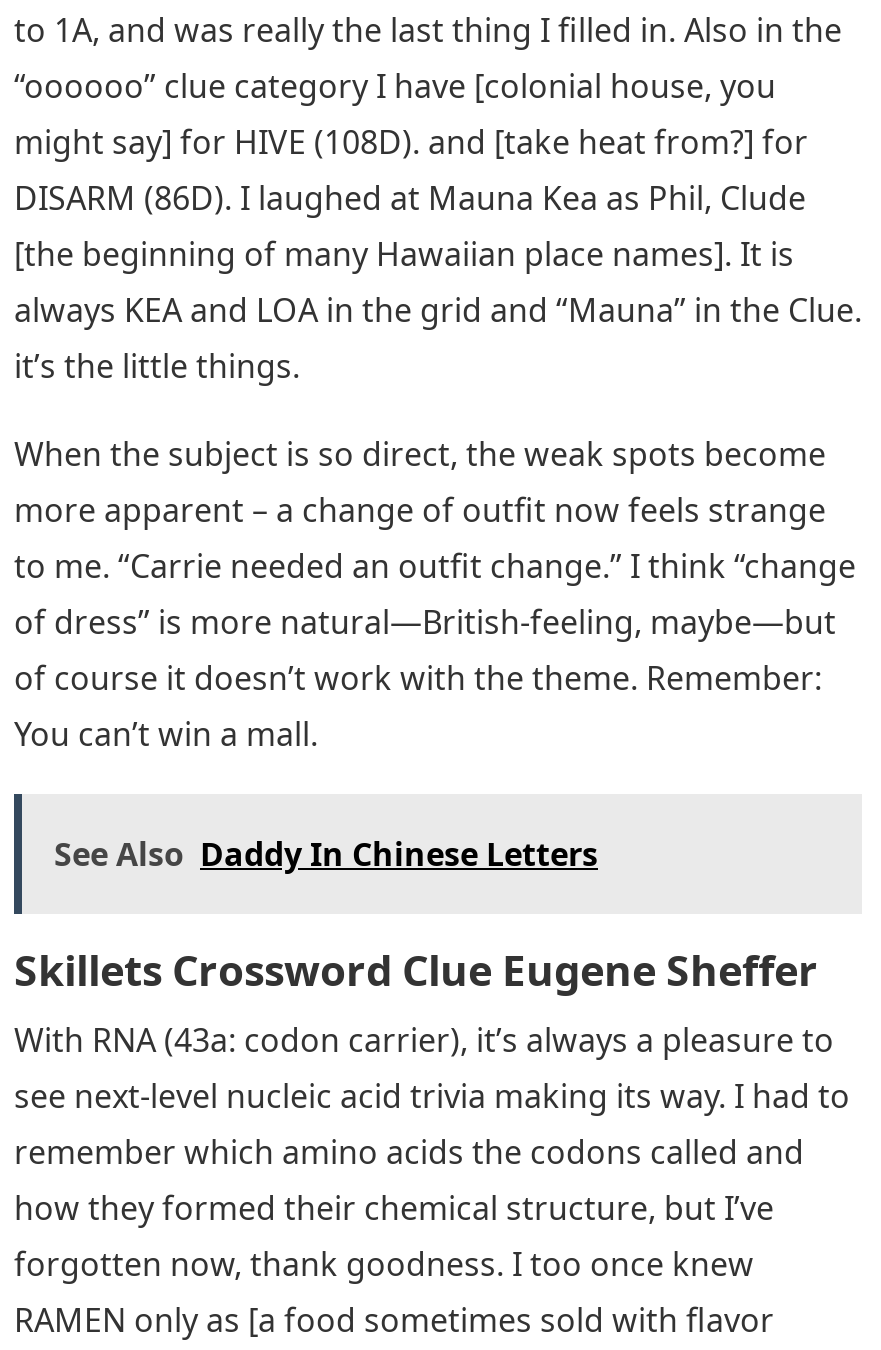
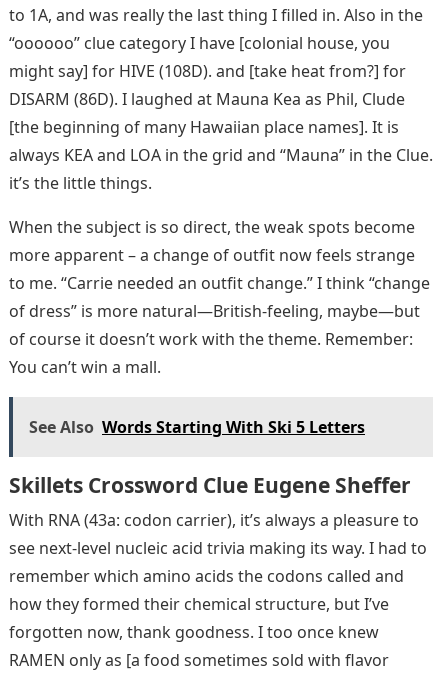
[54,831,598,875] See Also Daddy In Chinese Letters -> [29,416,365,438] See Also Words Starting With Ski 5 Letters

